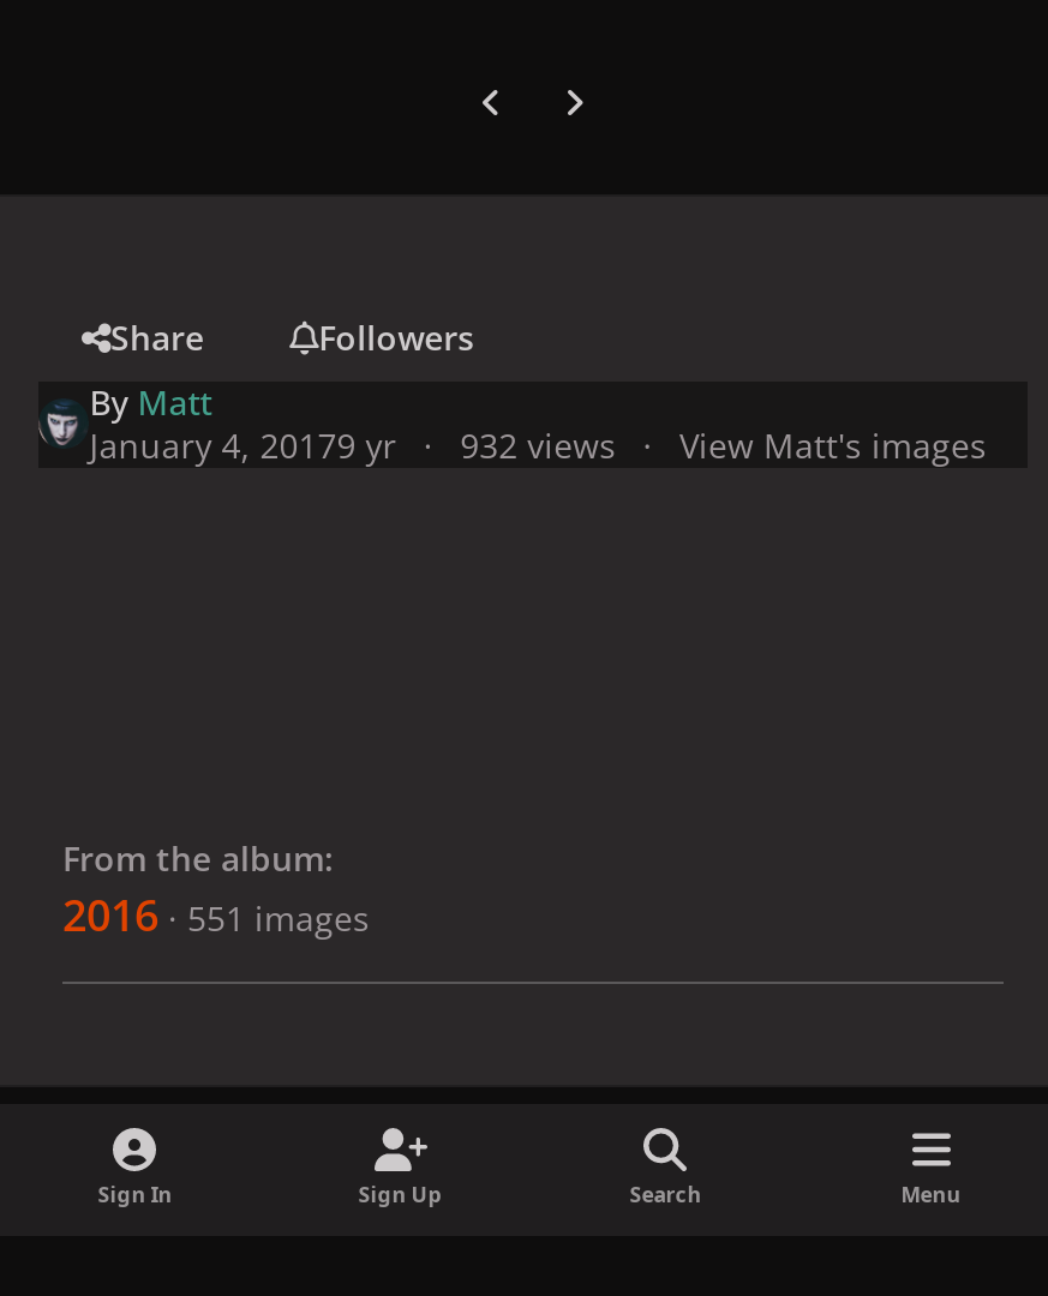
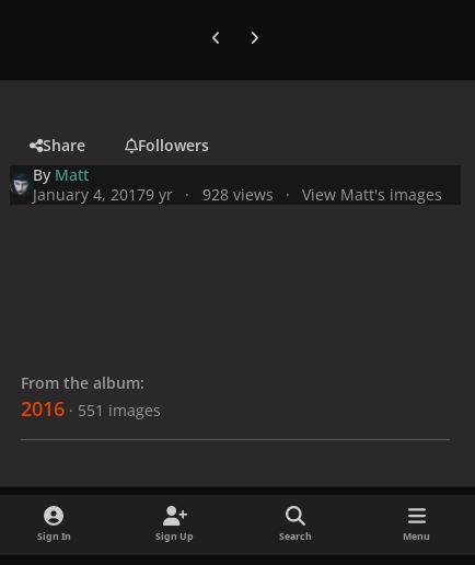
[89,421,987,467] January 4, 20179 yr 932 views View Matt's images -> [33,183,442,204] January 4, 20179 yr 928 views View Matt's images

